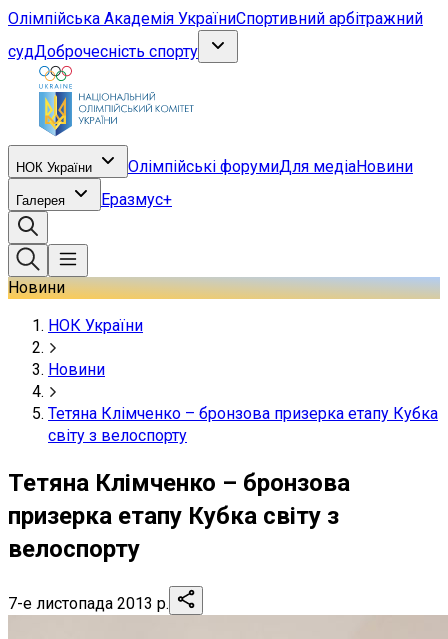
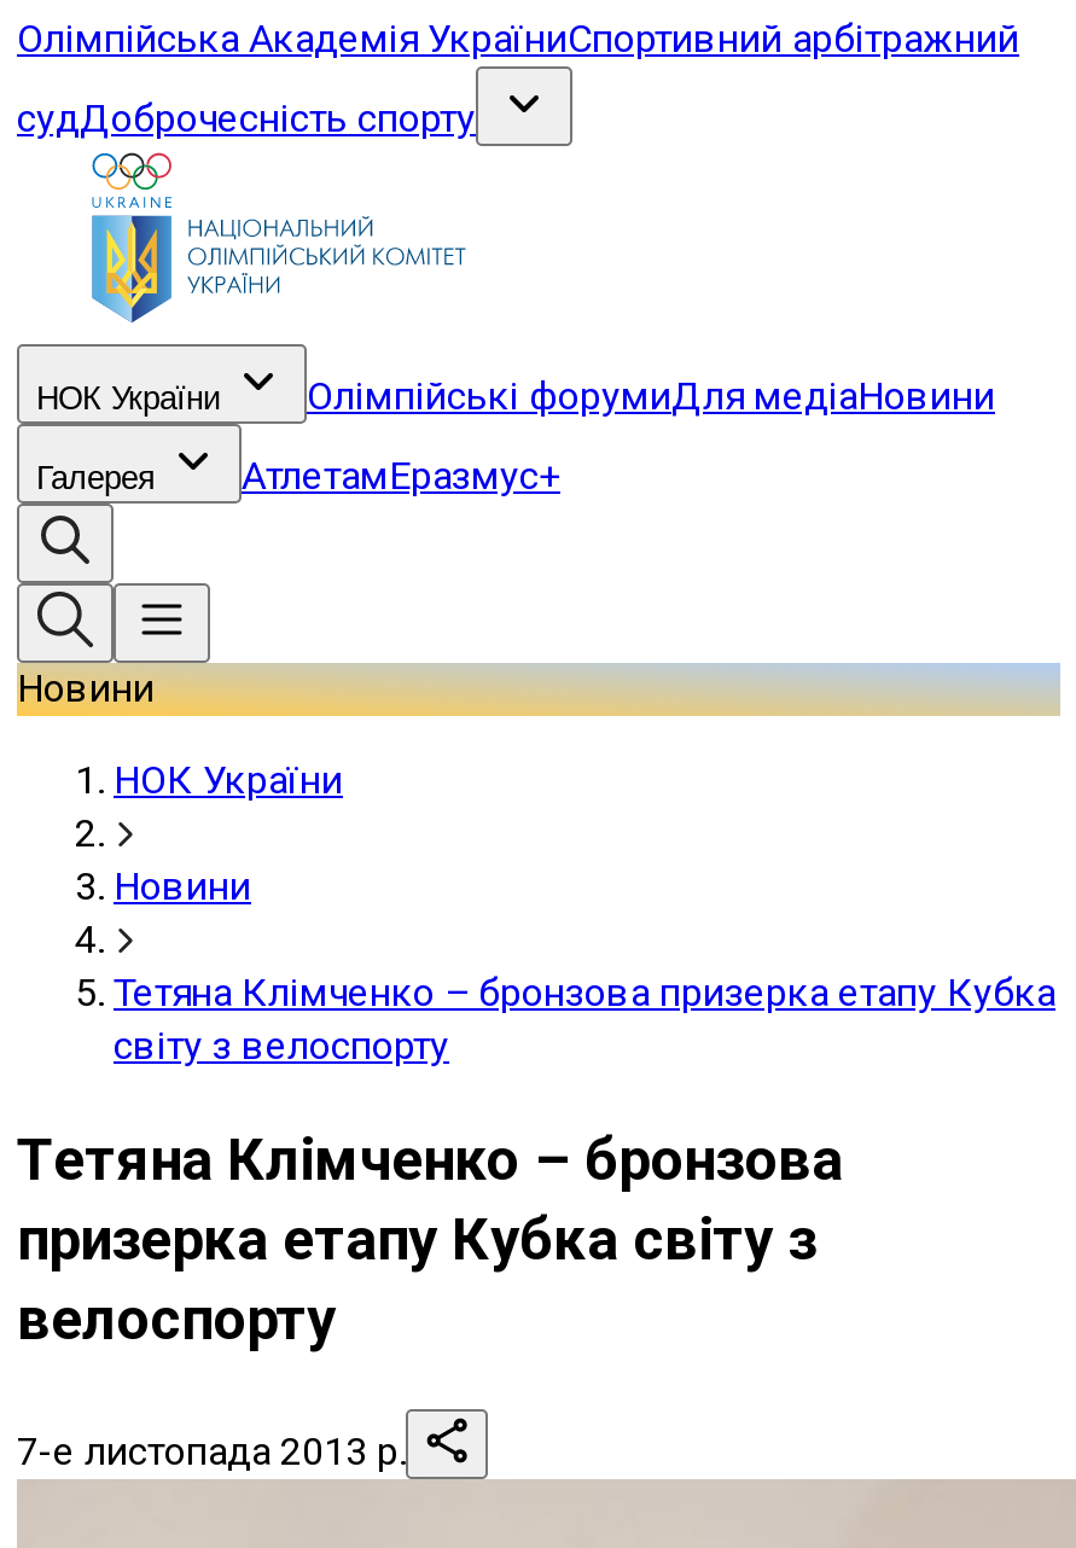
[101,190,172,209] Еразмус+ -> [242,453,560,499] АтлетамЕразмус+

